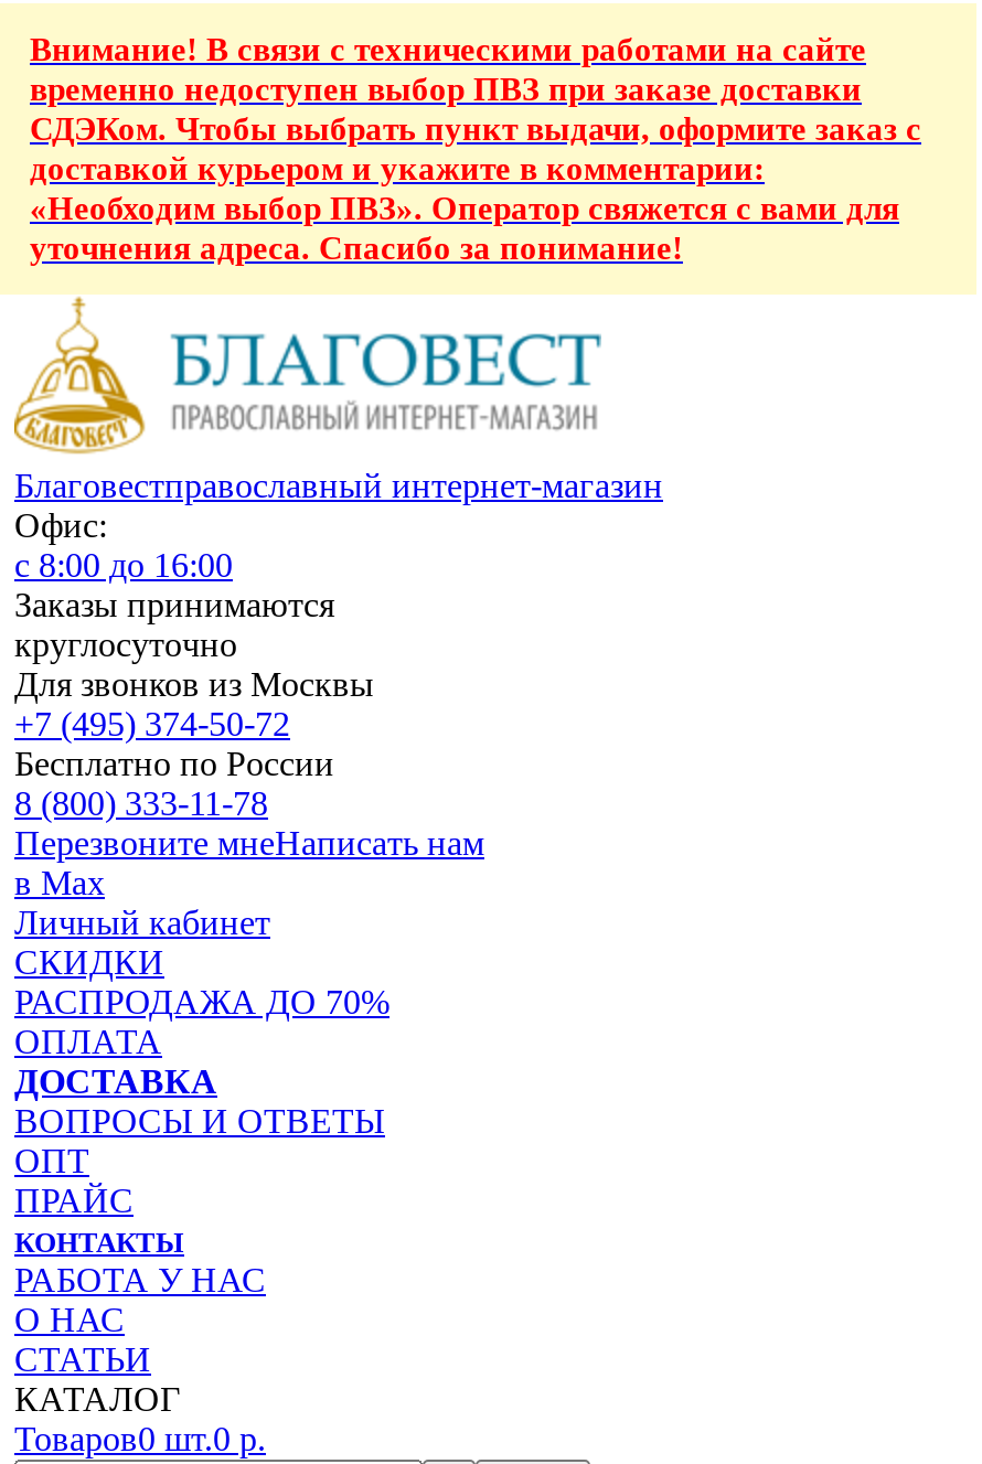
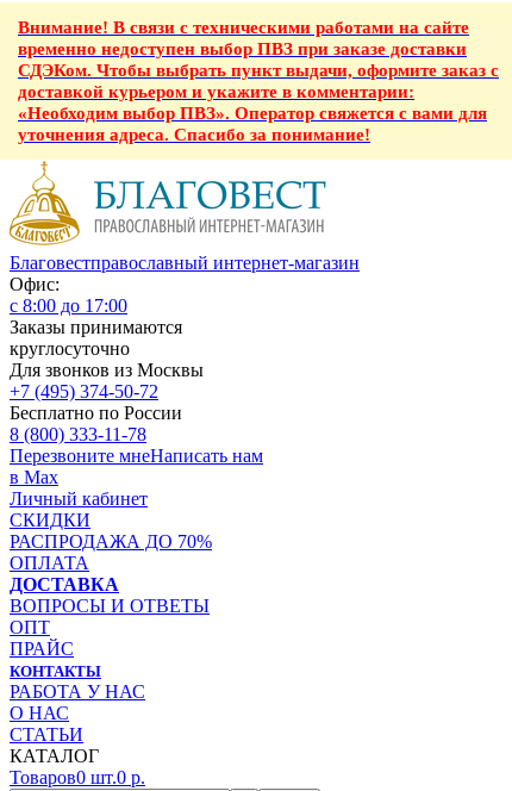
[14,546,233,584] с 8:00 до 16:00 -> [10,295,127,316] с 8:00 до 17:00

